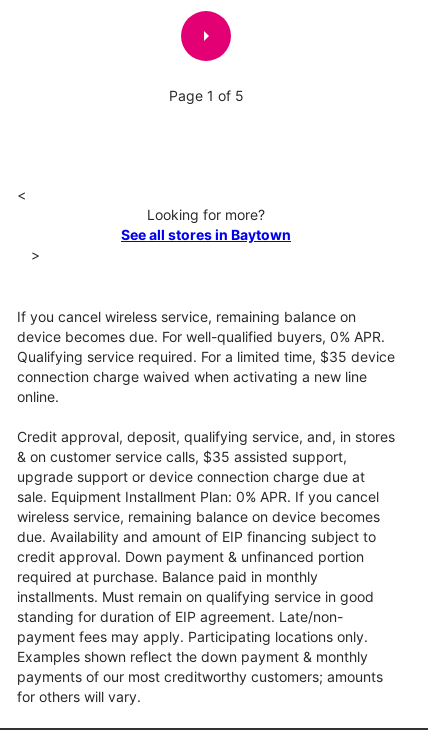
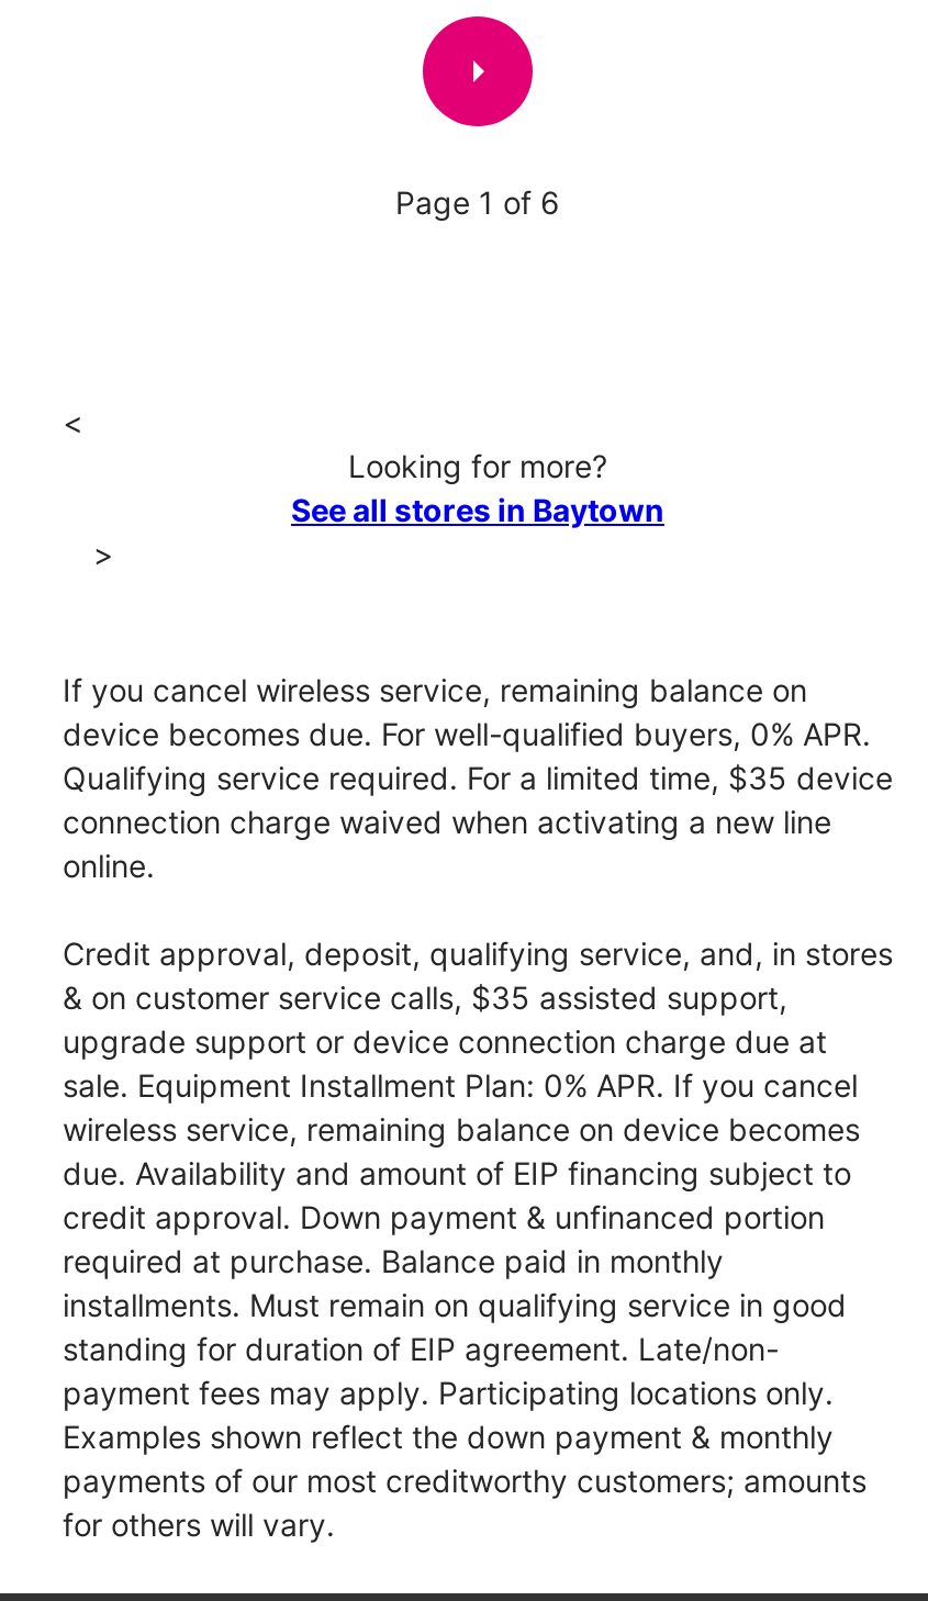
[168,87,243,104] Page 1 of 5 -> [395,184,560,222] Page 1 of 6

